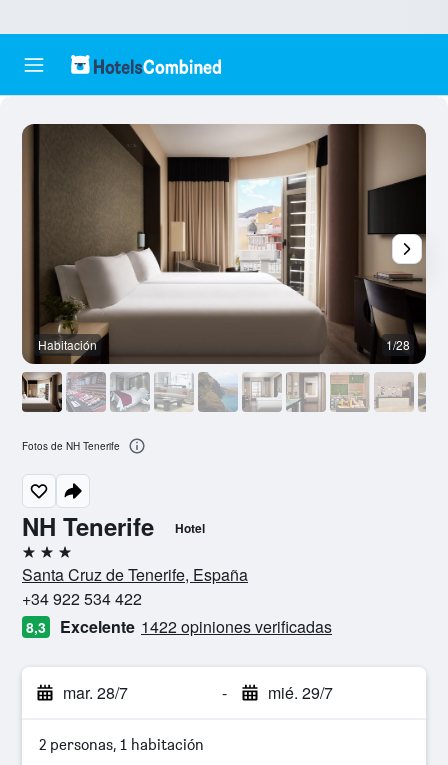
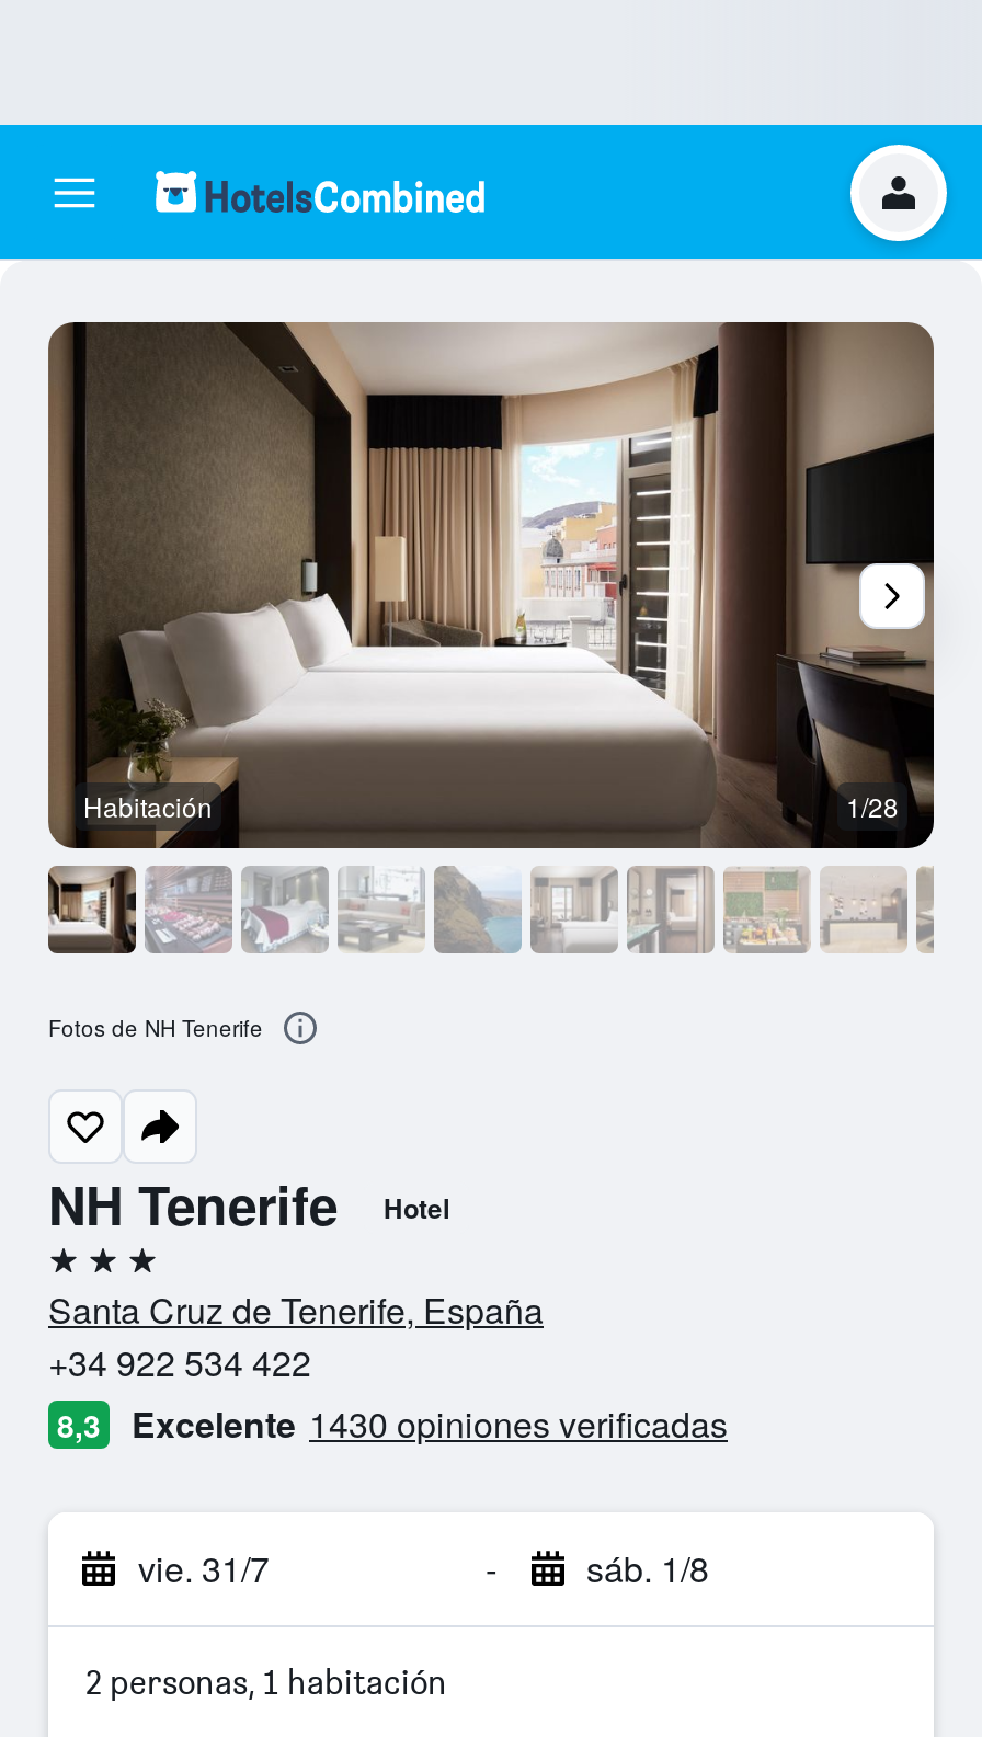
none -> [848,142,949,243] [image]
[60,615,332,638] Excelente 1422 opiniones verificadas -> [132,1398,728,1449] Excelente 1430 opiniones verificadas
[63,681,128,704] mar. 28/7 -> [138,1543,270,1593] vie. 31/7
[267,681,332,704] mié. 29/7 -> [586,1543,709,1593] sáb. 1/8

